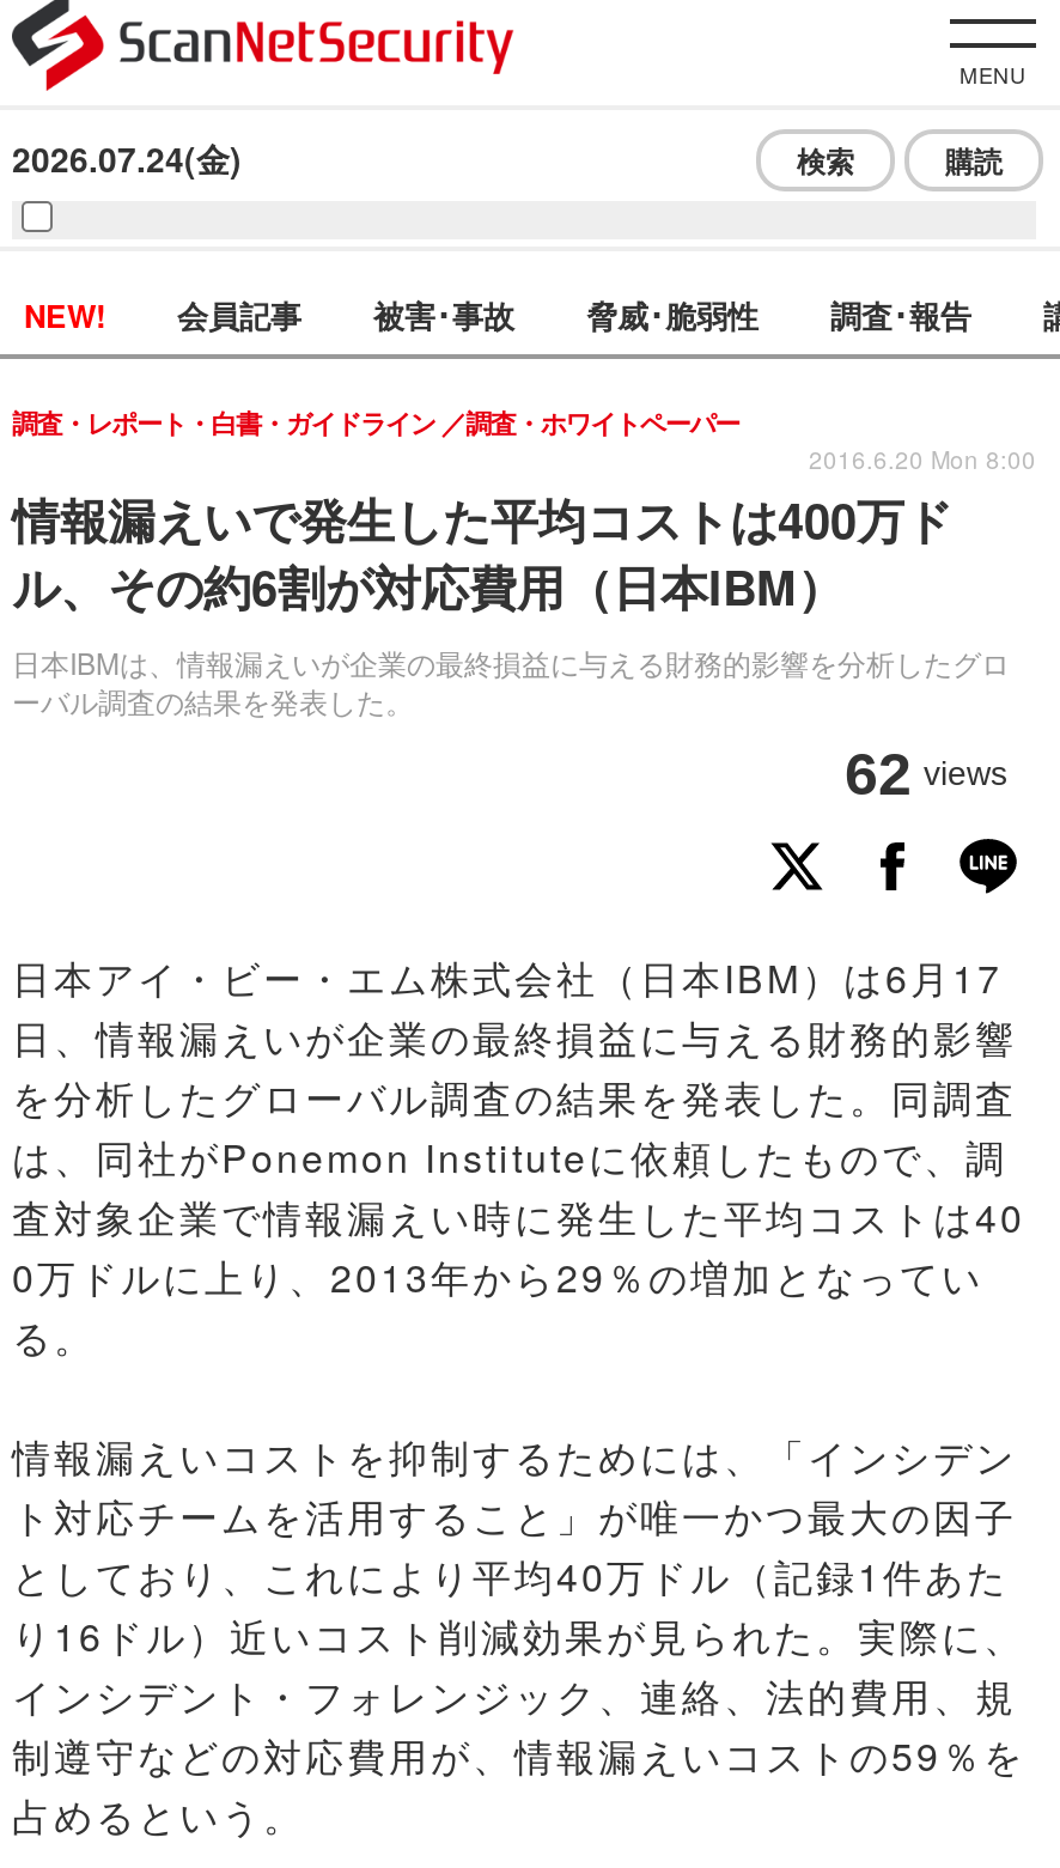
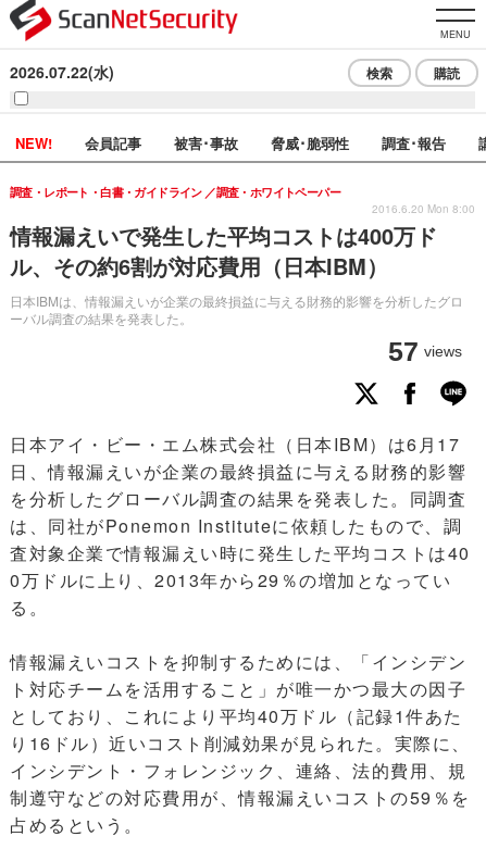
[12,134,242,182] 2026.07.24(金) -> [10,61,114,83] 2026.07.22(水)
[845,740,1007,807] 62 views -> [388,336,462,366] 57 views

